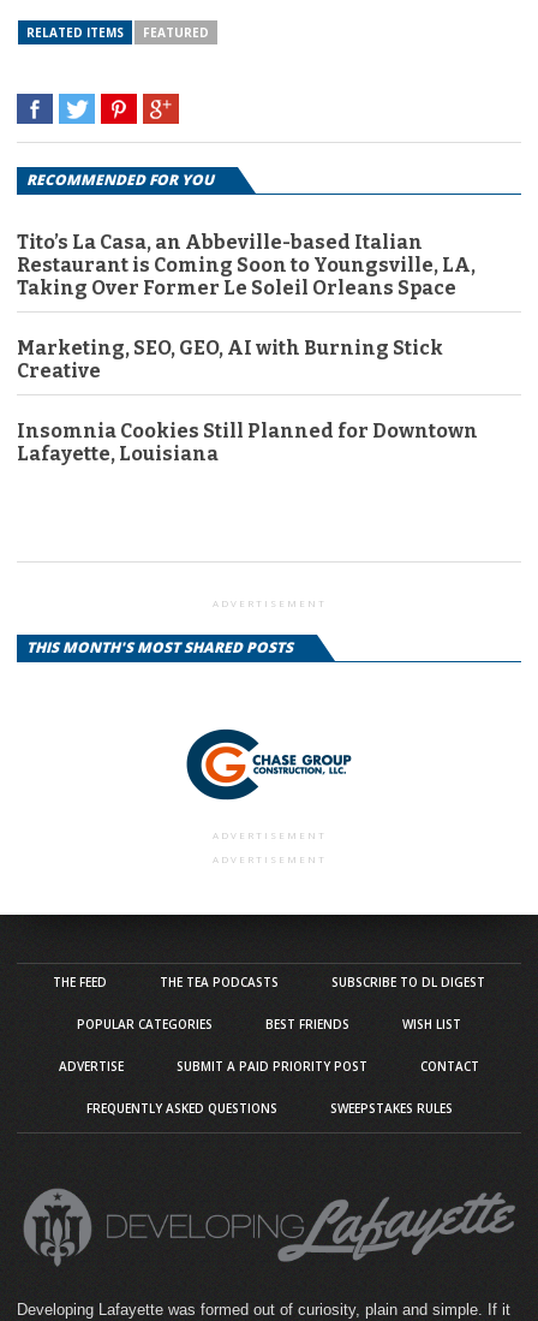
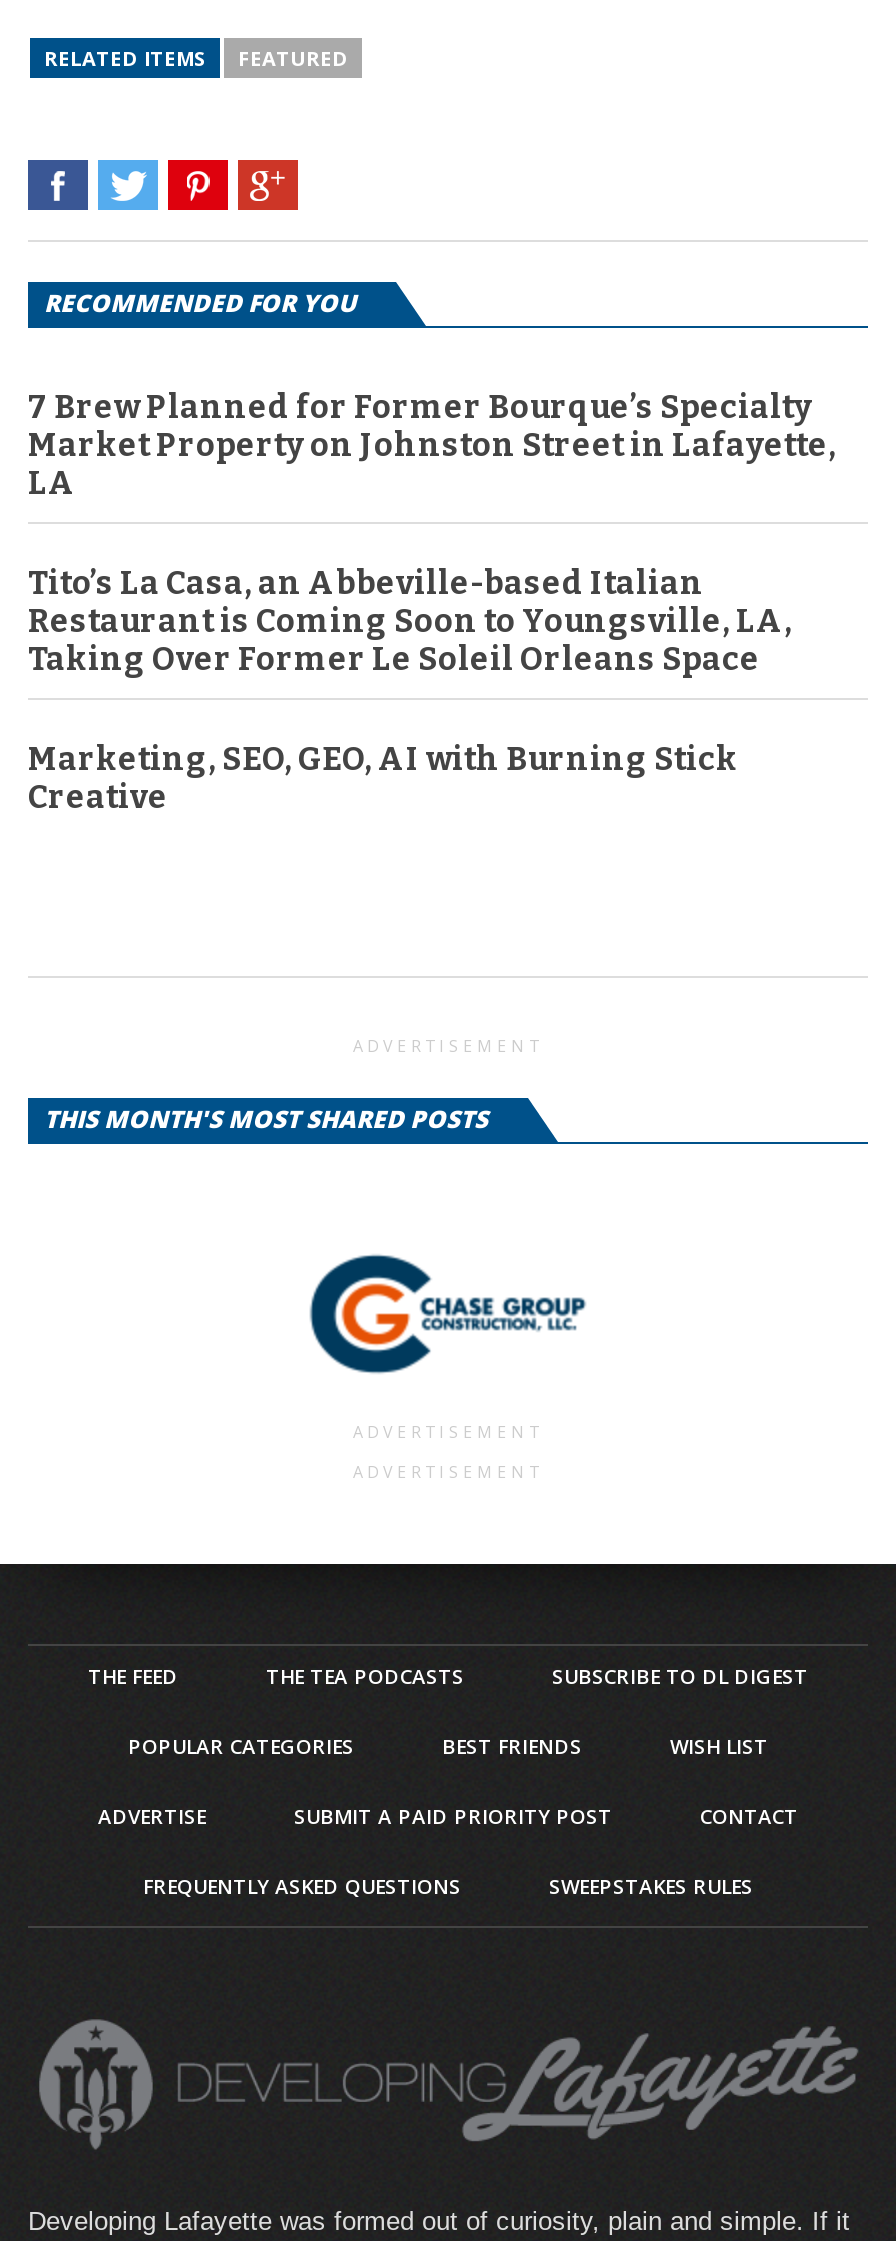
none -> [28,389,836,503] 7 Brew Planned for Former Bourque’s Specialty | Market Property on Johnston Street in Lafayette, | LA
moved [17,231,476,382] -> [28,565,792,817]: Tito’s La Casa, an Abbeville-based Italian | Restaurant is Coming Soon to Youngsville, LA, | Taking Over Former Le Soleil Orleans Space | Marketing, SEO, GEO, AI with Burning Stick | Creative
[17,420,478,465] Insomnia Cookies Still Planned for Downtown | Lafayette, Louisiana -> none

